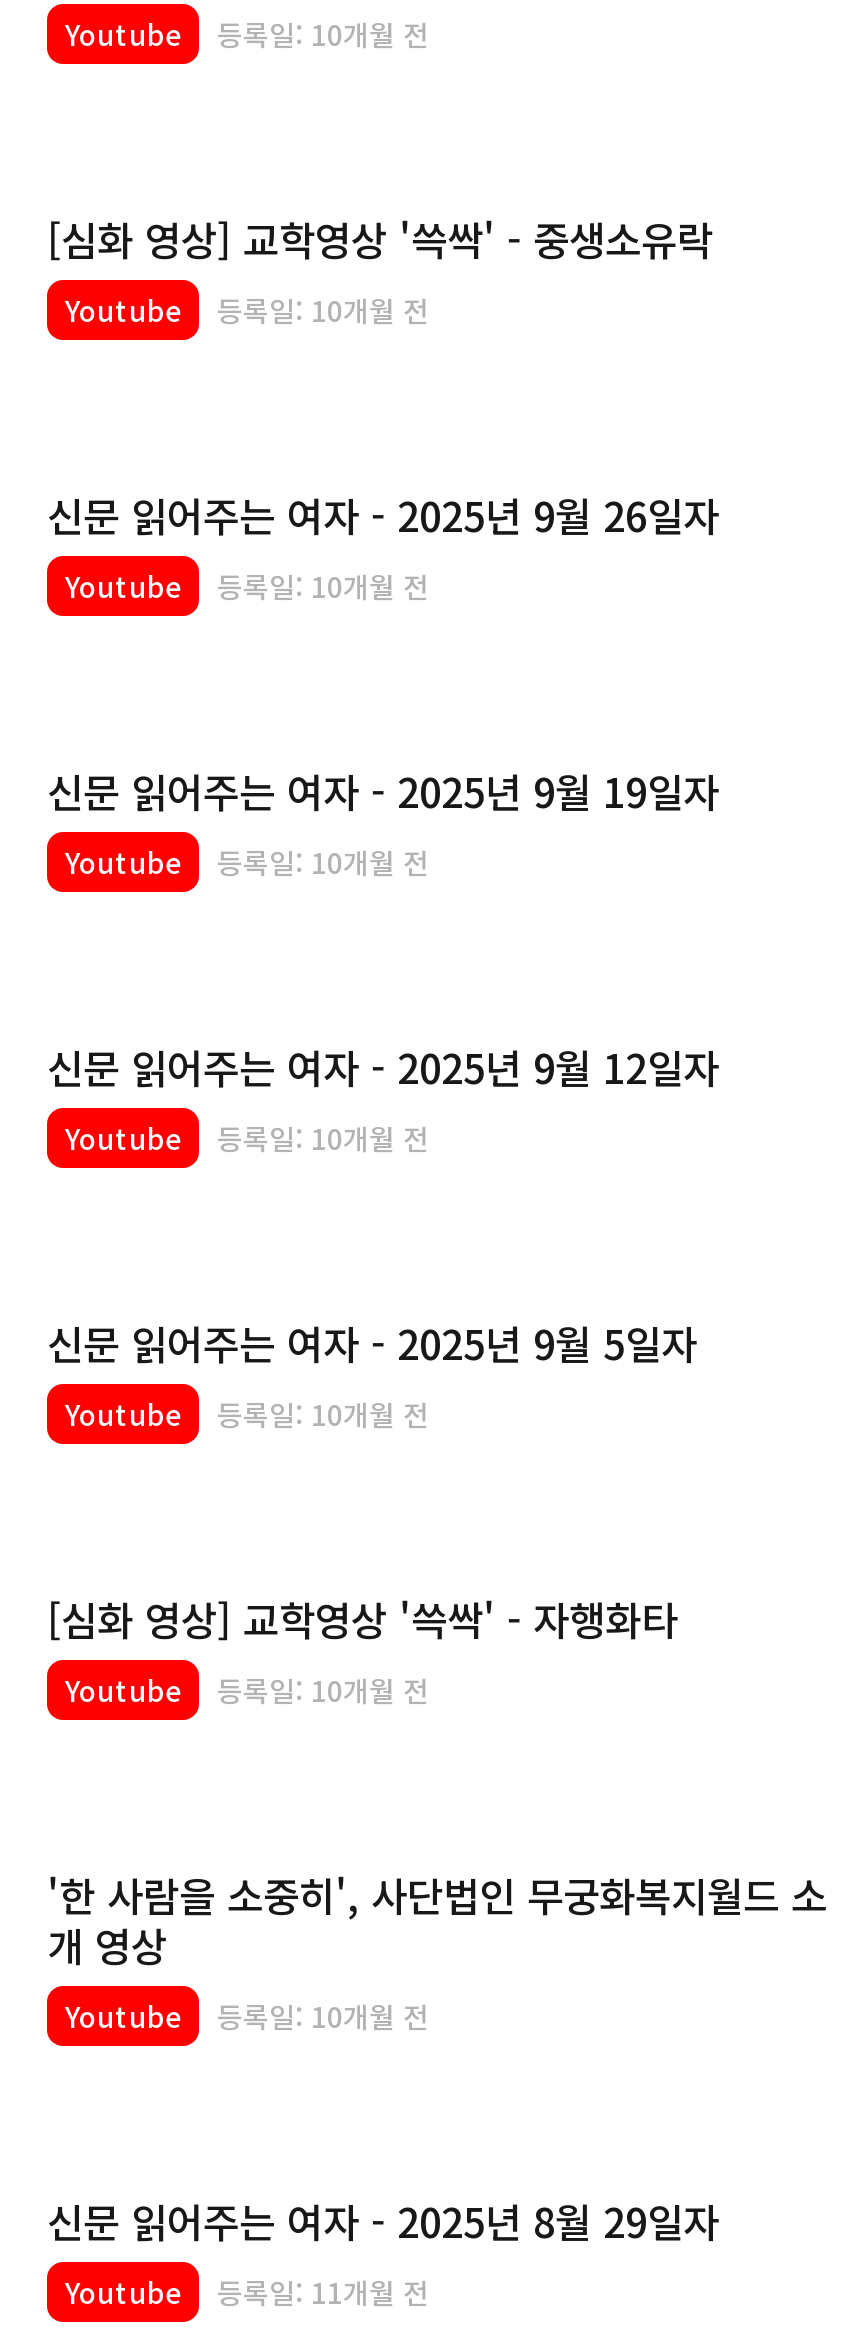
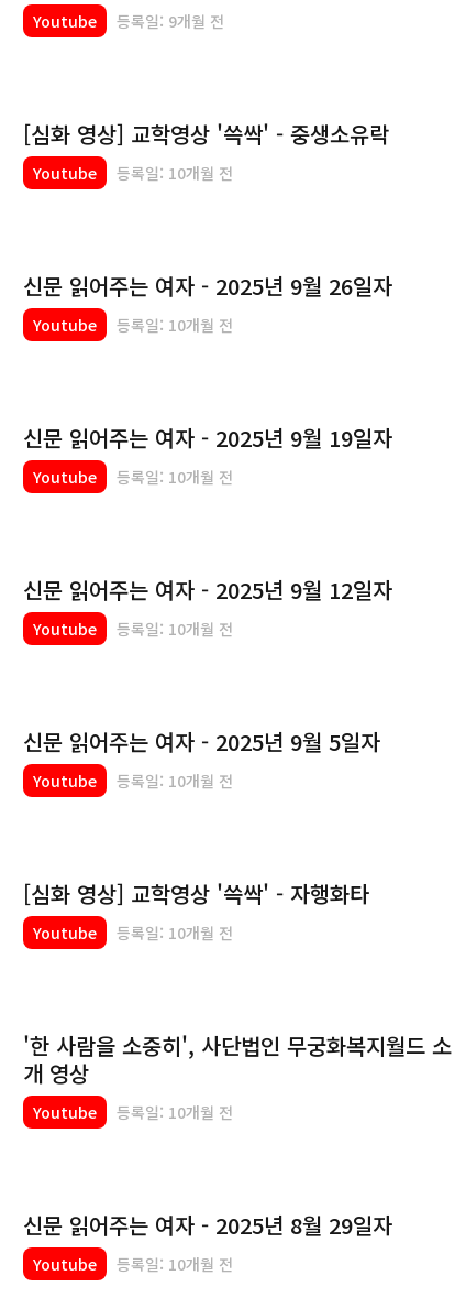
[217,13,429,53] 등록일: 10개월 전 -> [116,9,224,31] 등록일: 9개월 전
[217,2271,429,2311] 등록일: 11개월 전 -> [116,1252,233,1274] 등록일: 10개월 전

